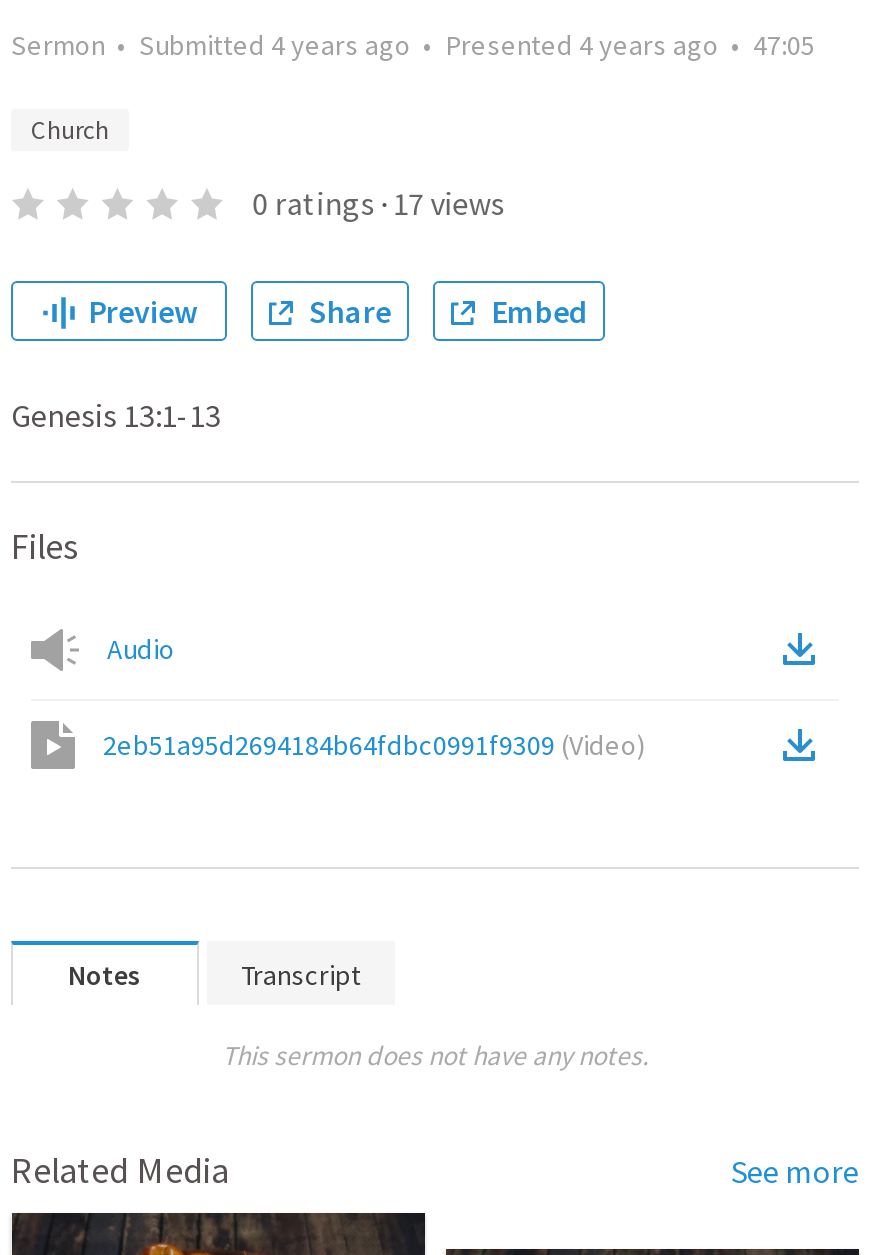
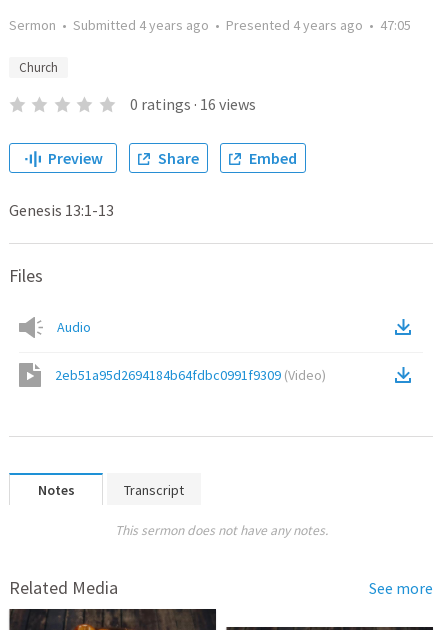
[252,183,504,223] 0 ratings · 17 views -> [130,94,256,114] 0 ratings · 16 views

